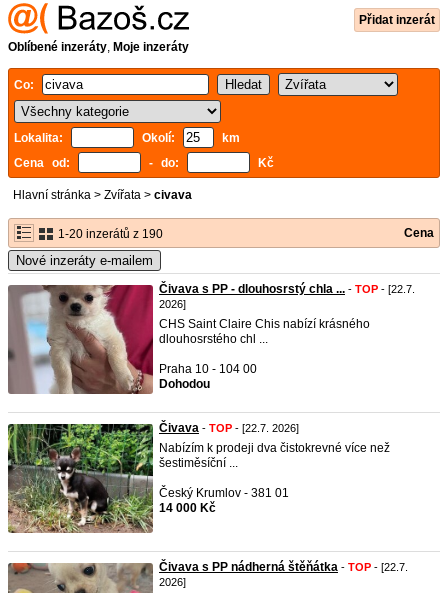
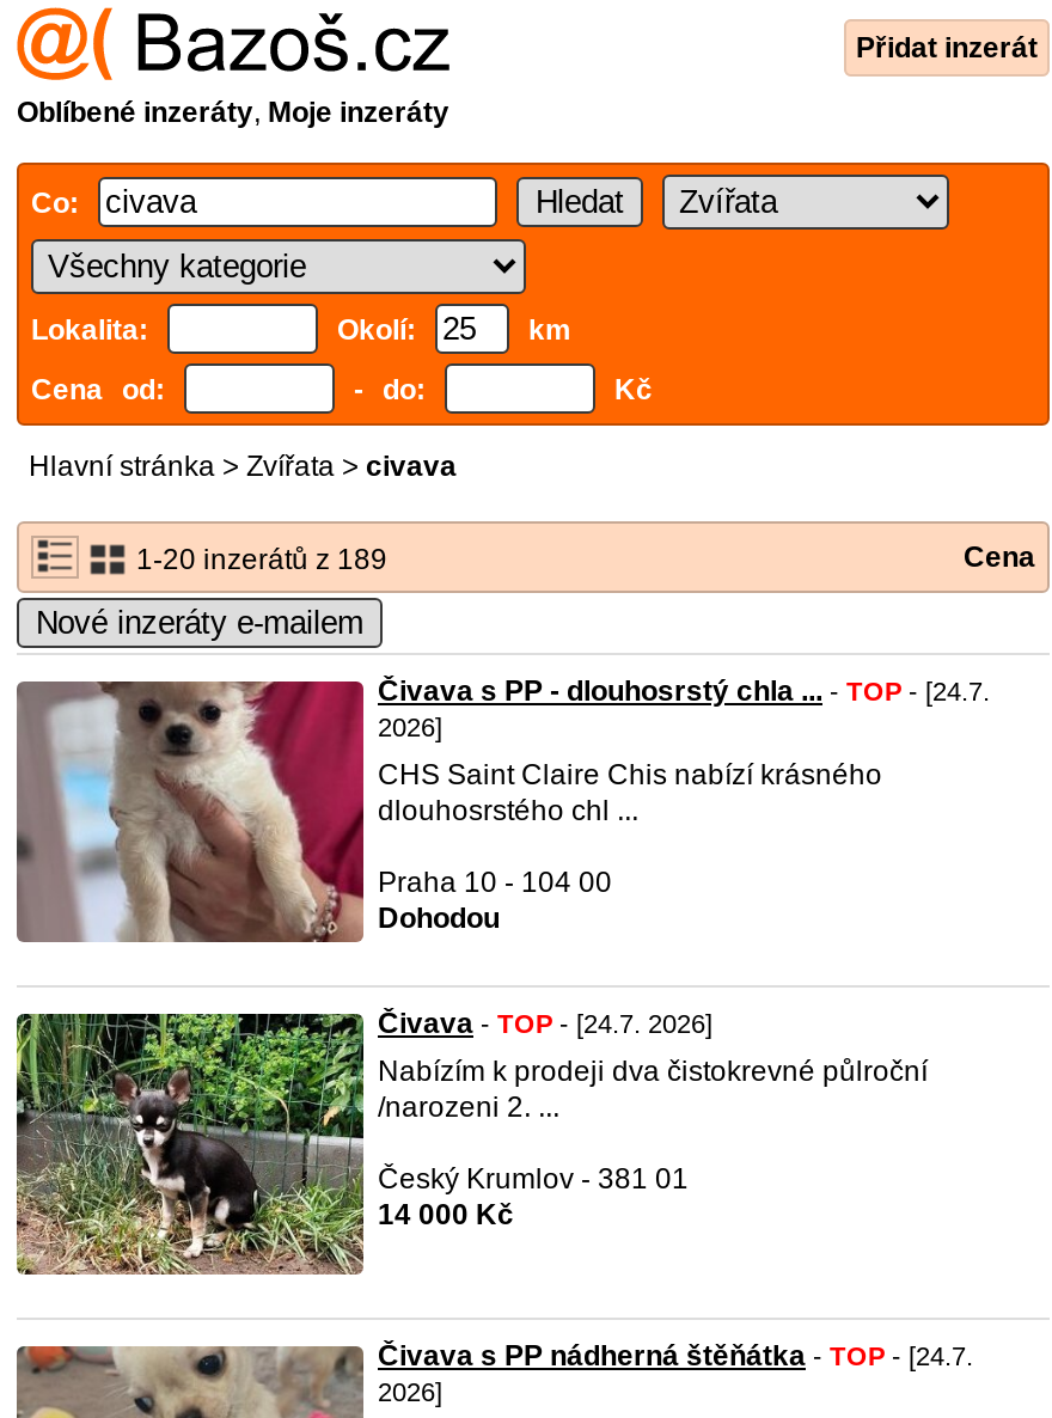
[55,227,163,241] 1-20 inzerátů z 190 -> [129,543,387,576] 1-20 inzerátů z 189
[159,282,415,296] Čivava s PP - dlouhosrstý chla ... - TOP - [22.7. -> [378,674,990,708] Čivava s PP - dlouhosrstý chla ... - TOP - [24.7.
[159,421,390,470] Čivava - TOP - [22.7. 2026] | Nabízím k prodeji dva čistokrevné více než | šestiměsíční ... -> [378,1007,928,1124] Čivava - TOP - [24.7. 2026] | Nabízím k prodeji dva čistokrevné půlroční | /narozeni 2. ...
[159,560,408,574] Čivava s PP nádherná štěňátka - TOP - [22.7. -> [378,1339,973,1373] Čivava s PP nádherná štěňátka - TOP - [24.7.

